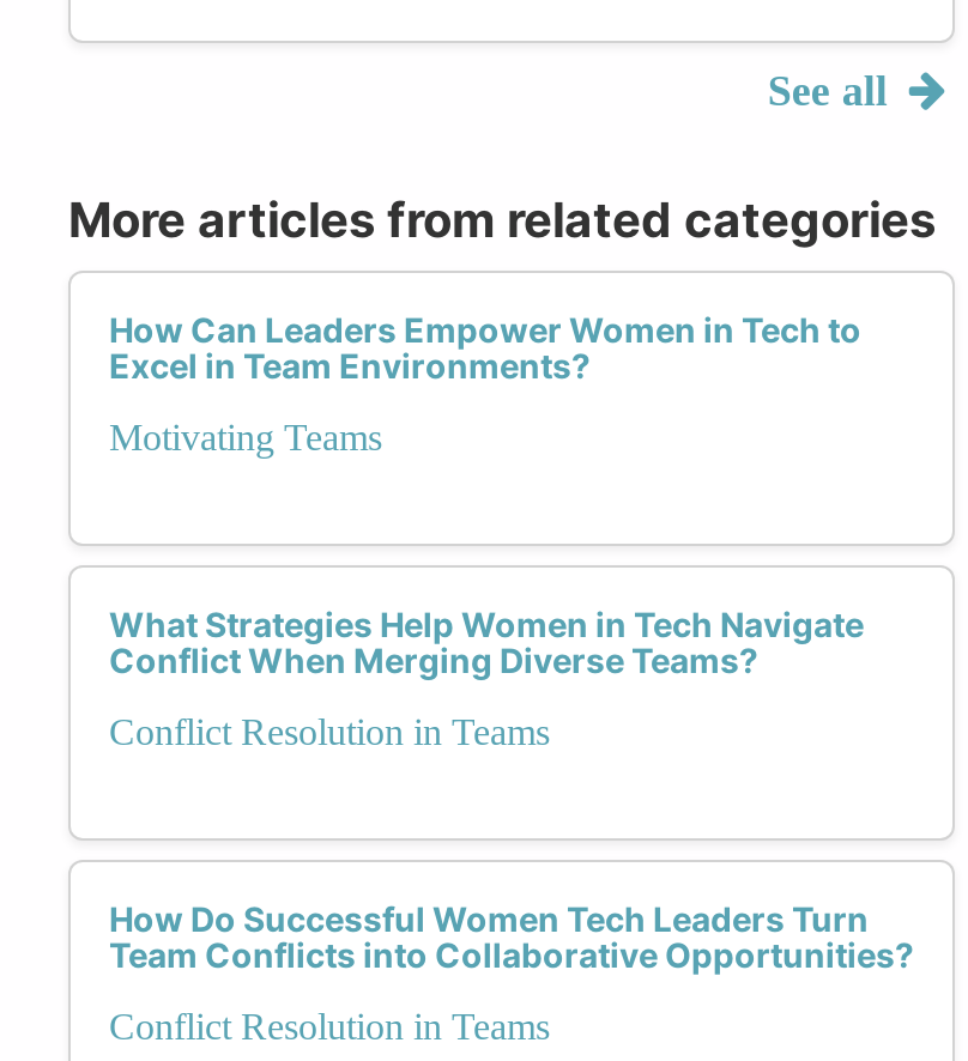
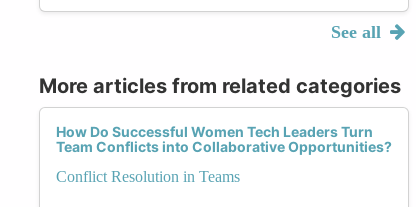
[109,309,861,457] How Can Leaders Empower Women in Tech to | Excel in Team Environments? | Motivating Teams -> none
[109,604,864,752] What Strategies Help Women in Tech Navigate | Conflict When Merging Diverse Teams? | Conflict Resolution in Teams -> none

